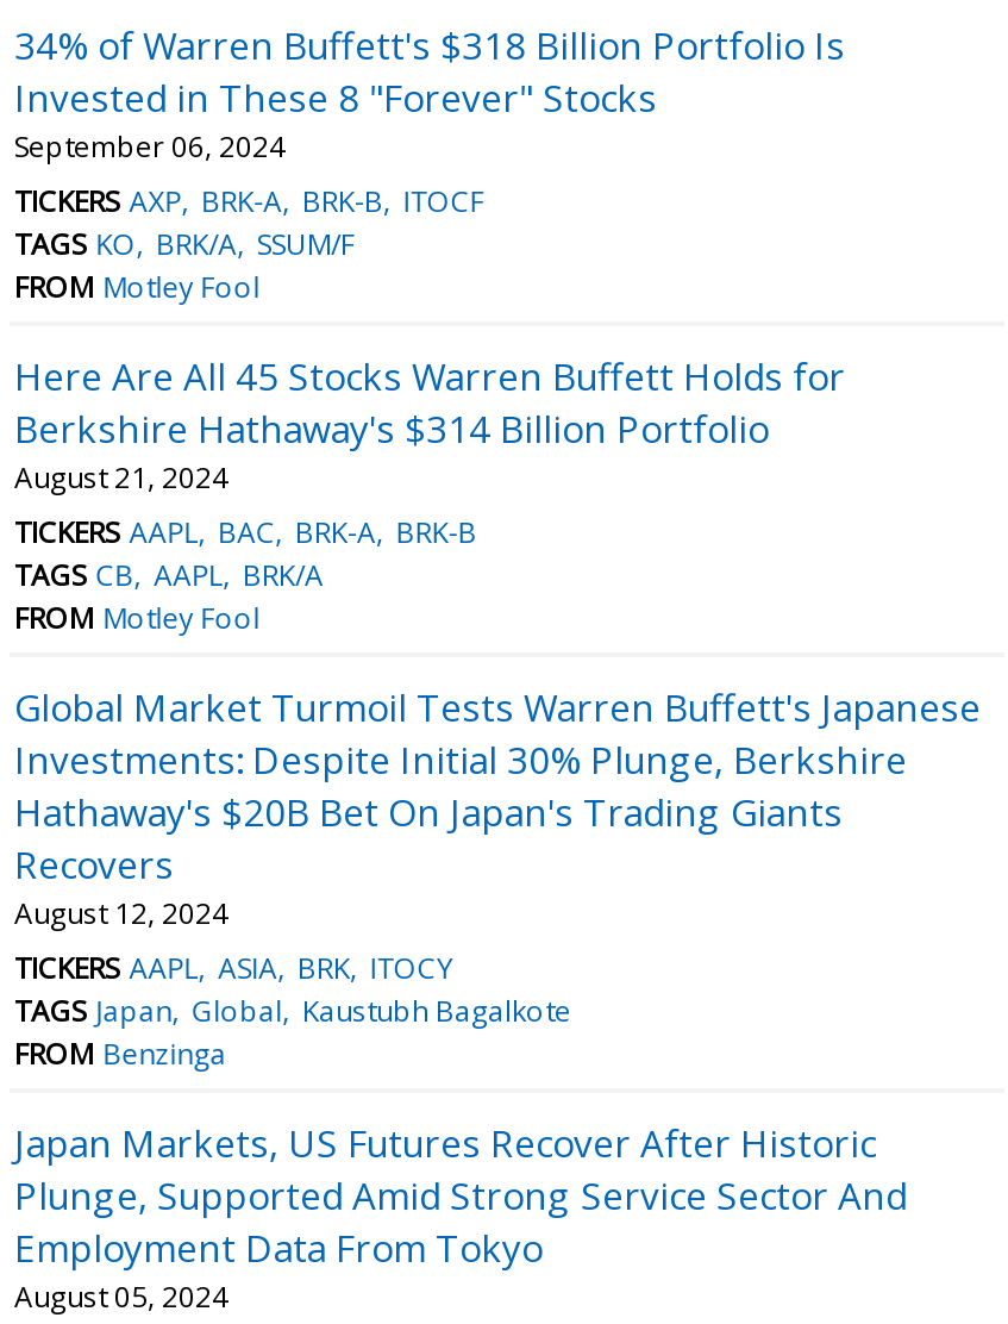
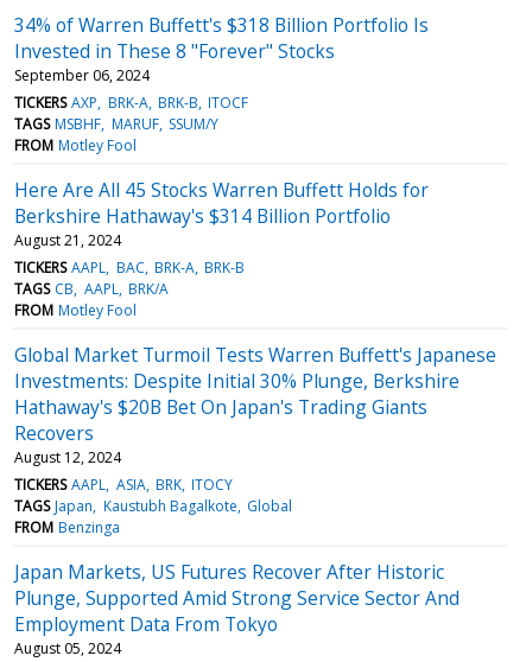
[14,223,354,264] TAGS KO BRK/A SSUM/F -> [14,114,218,134] TAGS MSBHF MARUF SSUM/Y
[14,990,571,1031] TAGS Japan Global Kaustubh Bagalkote -> [14,496,292,516] TAGS Japan Kaustubh Bagalkote Global

